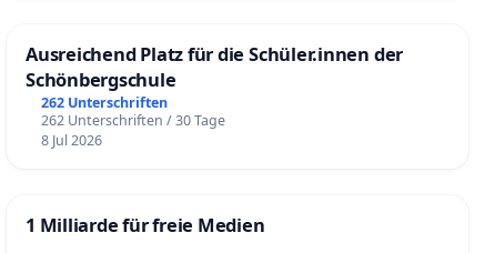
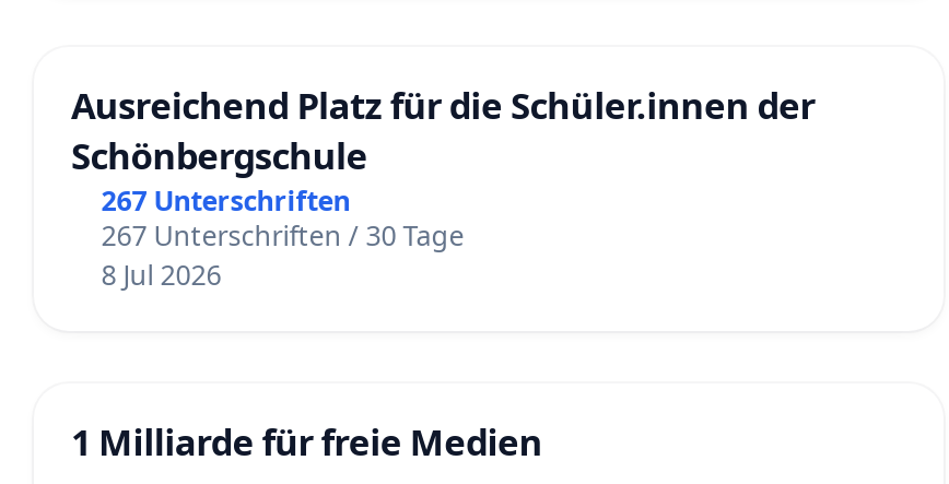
[41,93,167,112] 262 Unterschriften -> [101,182,351,219] 267 Unterschriften
[41,111,225,129] 262 Unterschriften / 30 Tage -> [101,217,464,254] 267 Unterschriften / 30 Tage

